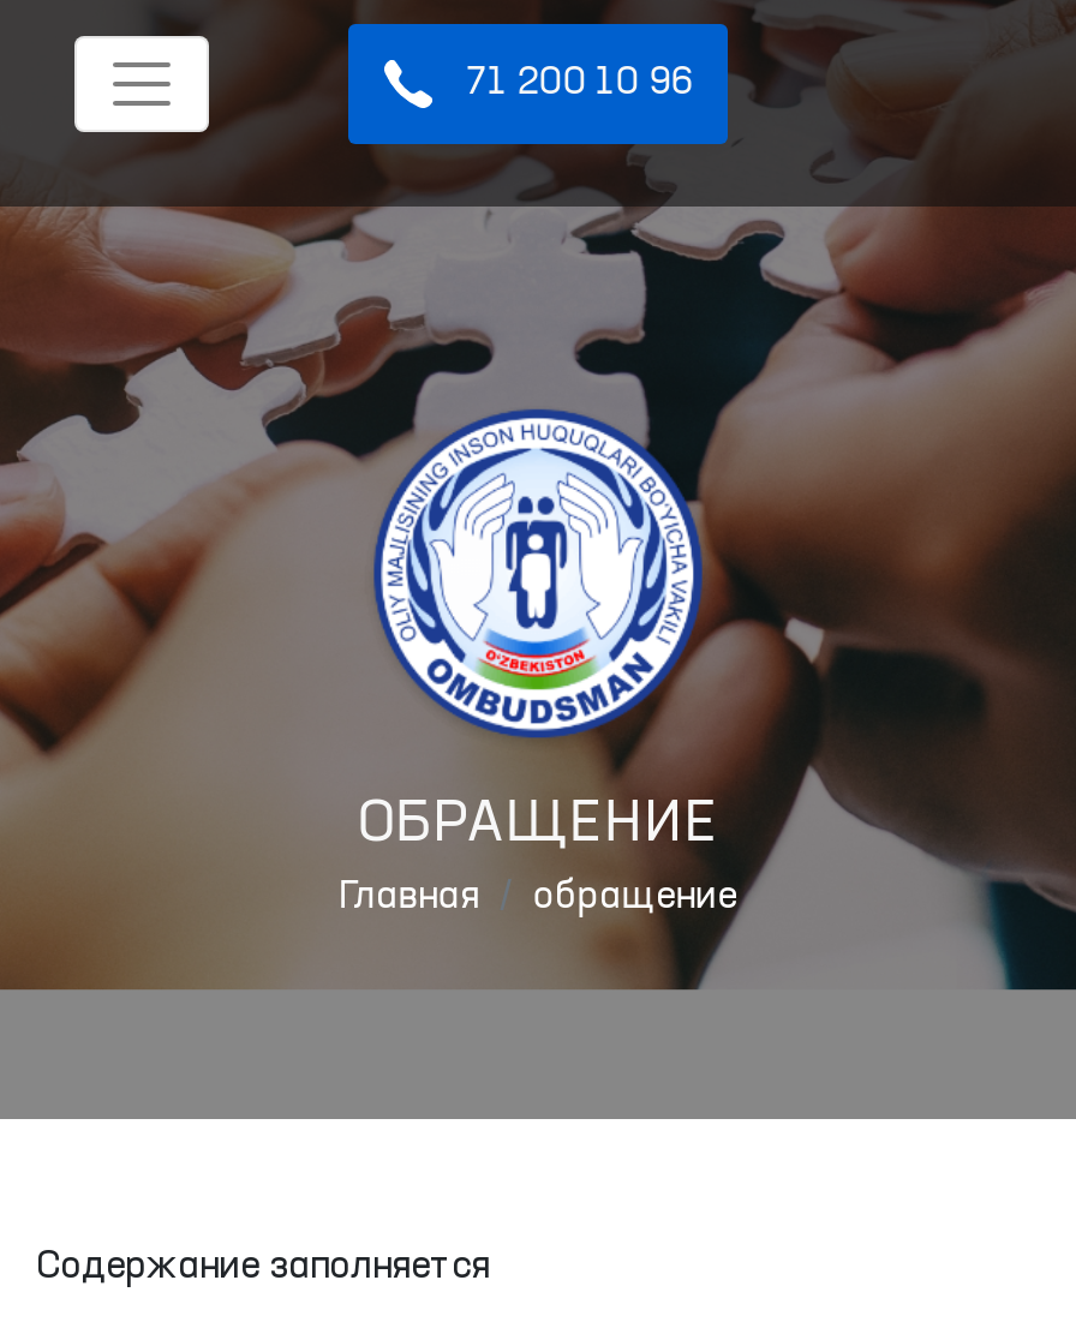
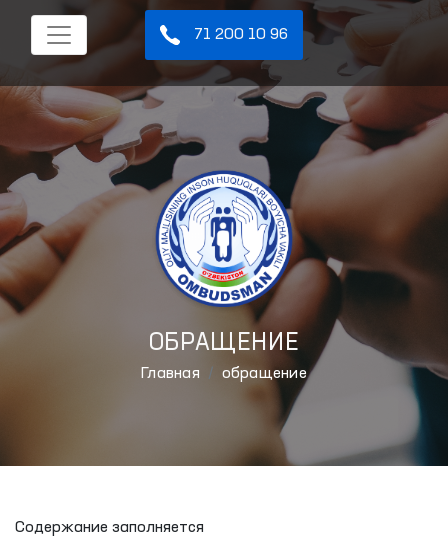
none -> [3,413,294,466] [image]
none -> [314,412,445,466] [image]

